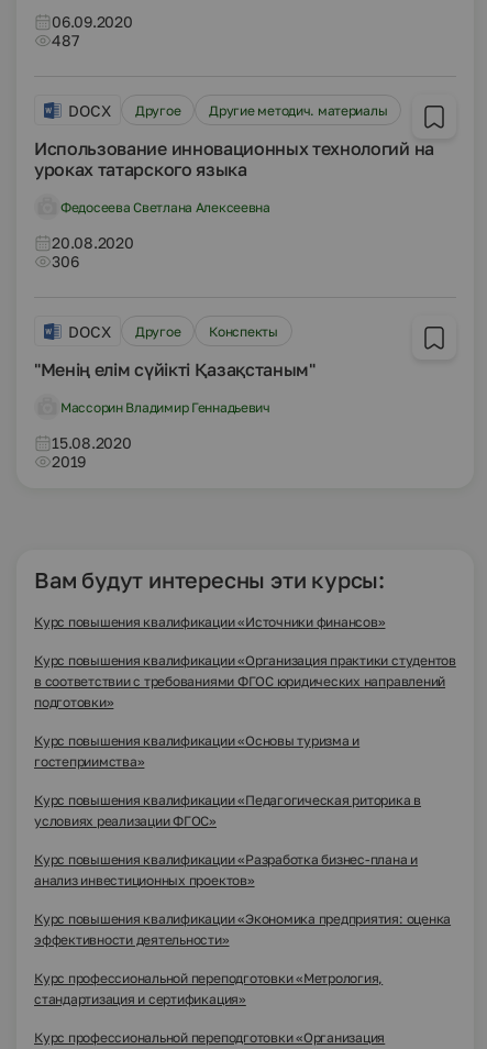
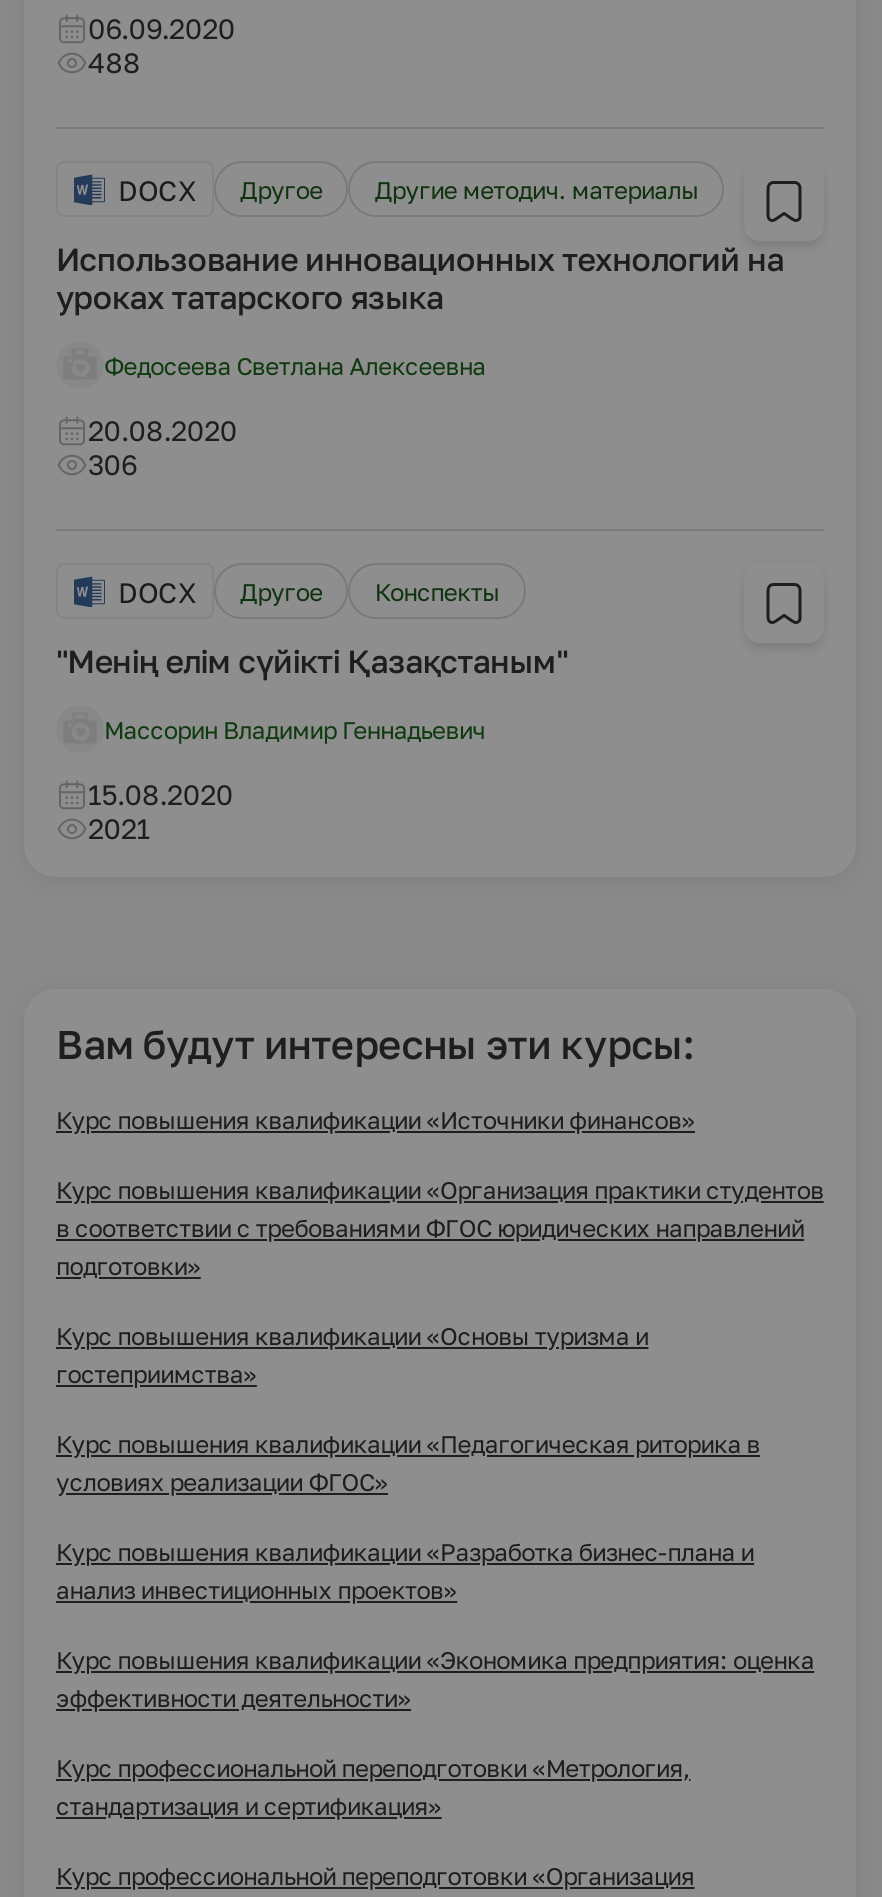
[52,31,78,49] 487 -> [88,45,141,79] 488
[52,452,86,471] 2019 -> [88,811,150,845] 2021

